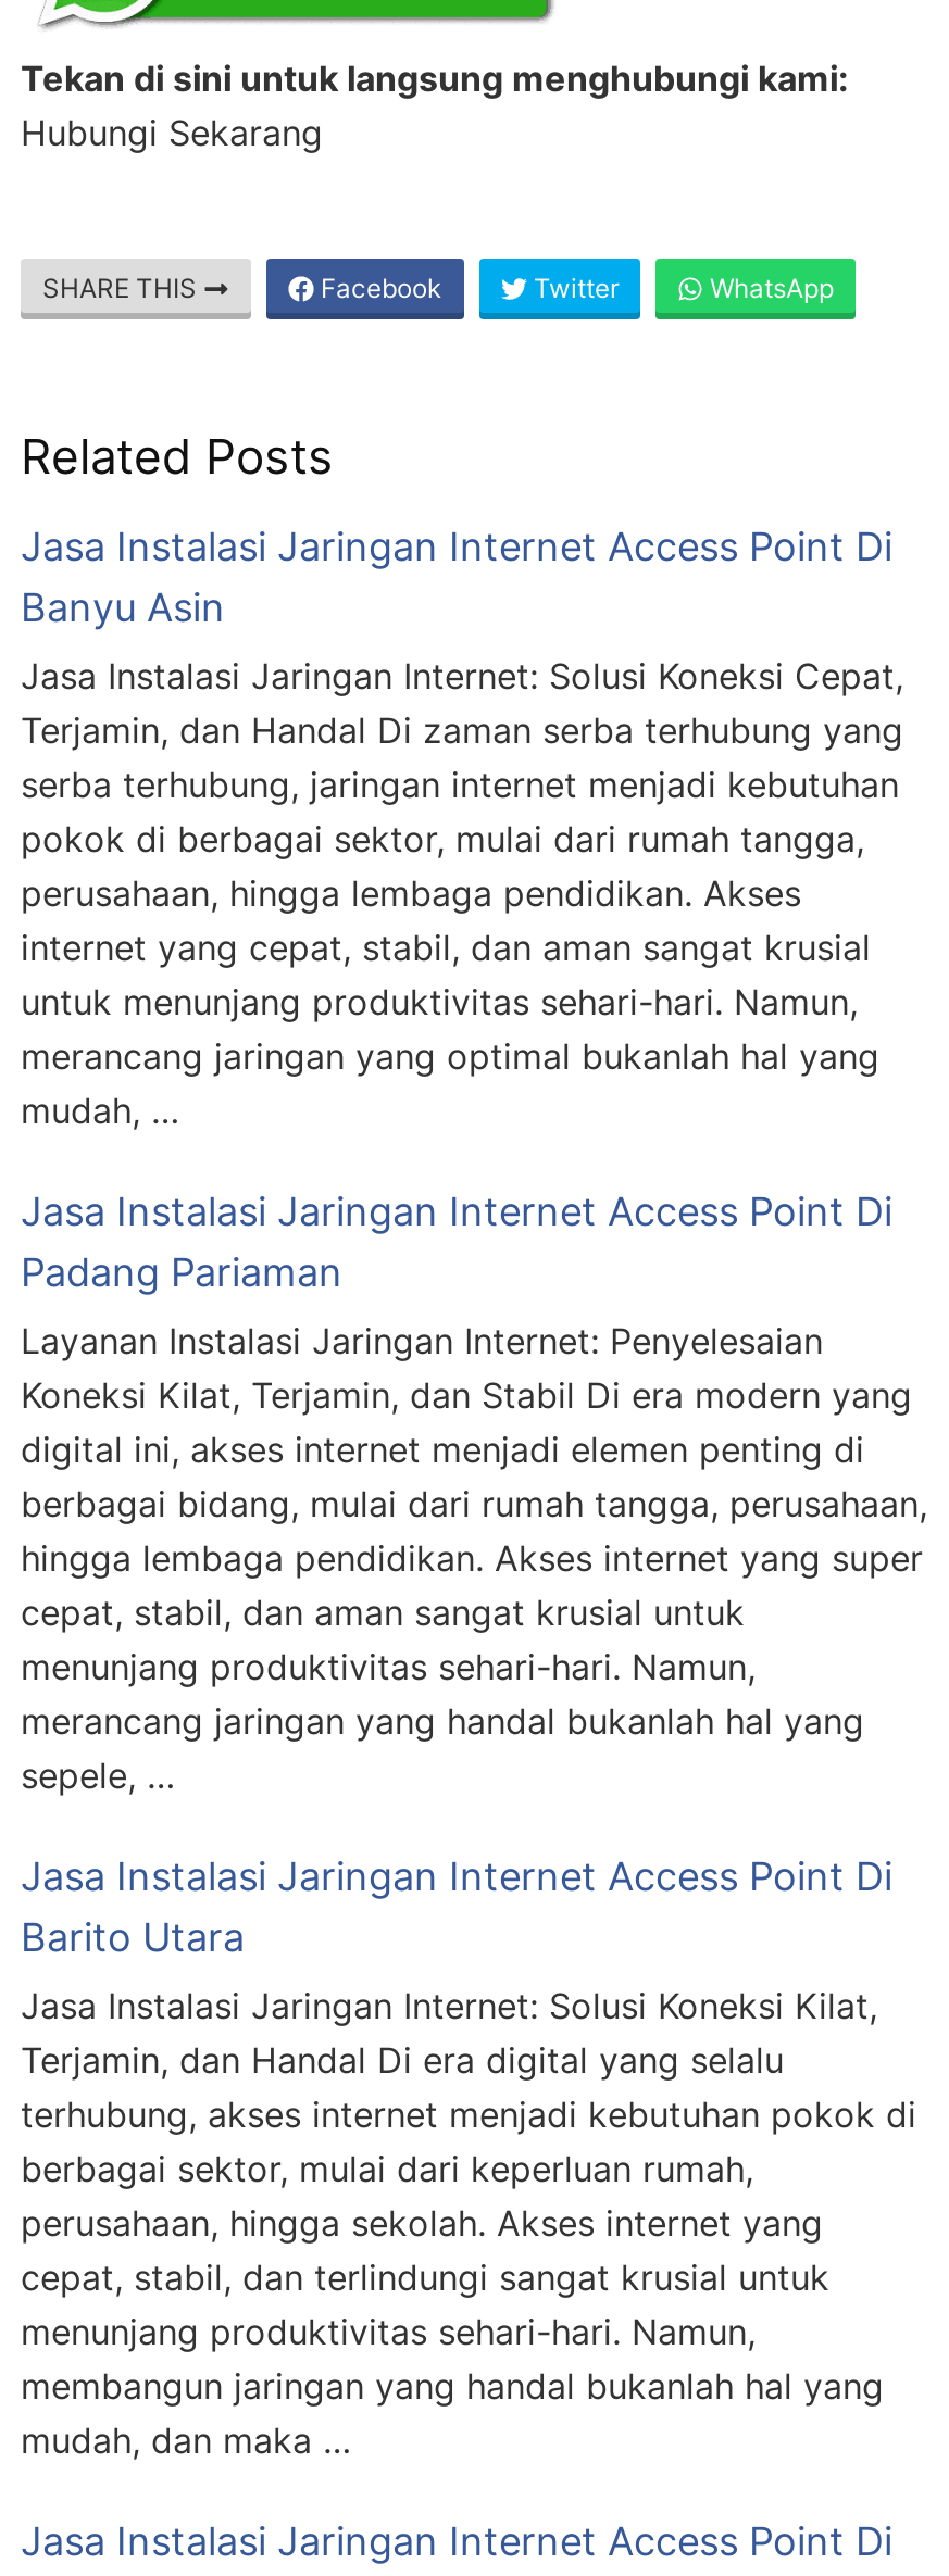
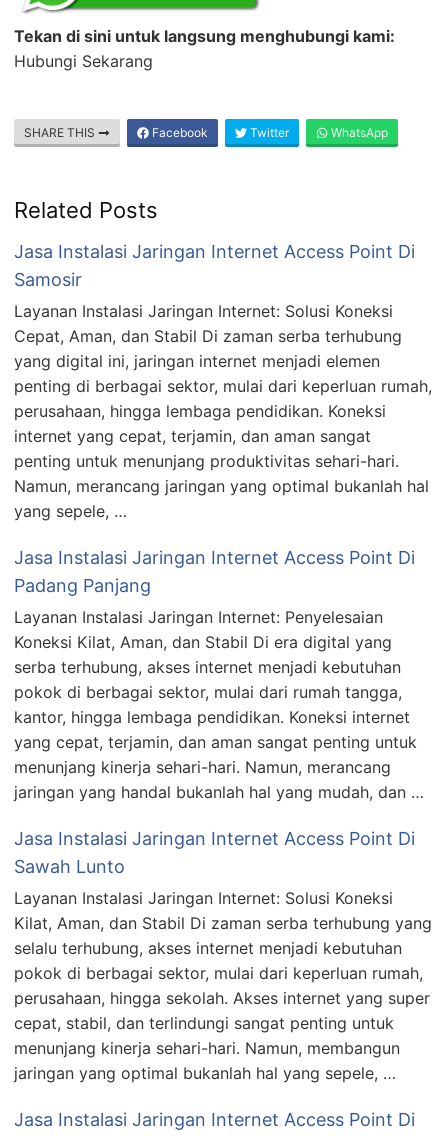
[21,586,225,631] Banyu Asin -> [14,269,82,290] Samosir
[21,655,903,1133] Jasa Instalasi Jaringan Internet: Solusi Koneksi Cepat, | Terjamin, dan Handal Di zaman serba terhubung yang | serba terhubung, jaringan internet menjadi kebutuhan | perusahaan, hingga lembaga pendidikan. Akses | internet yang cepat, stabil, dan aman sangat krusial | untuk menunjang produktivitas sehari-hari. Namun, | merancang jaringan yang optimal bukanlah hal yang | mudah, … -> [14,301,432,521] Layanan Instalasi Jaringan Internet: Solusi Koneksi | Cepat, Aman, dan Stabil Di zaman serba terhubung | yang digital ini, jaringan internet menjadi elemen | penting di berbagai sektor, mulai dari keperluan rumah, | perusahaan, hingga lembaga pendidikan. Koneksi | internet yang cepat, terjamin, dan aman sangat | penting untuk menunjang produktivitas sehari-hari. | Namun, merancang jaringan yang optimal bukanlah hal | yang sepele, …
moved [21,818,864,862] -> [14,682,402,702]: pokok di berbagai sektor, mulai dari rumah tangga,
[21,1251,342,1296] Padang Pariaman -> [14,575,151,596] Padang Panjang
[21,1374,927,1798] Koneksi Kilat, Terjamin, dan Stabil Di era modern yang | digital ini, akses internet menjadi elemen penting di | berbagai bidang, mulai dari rumah tangga, perusahaan, | hingga lembaga pendidikan. Akses internet yang super | cepat, stabil, dan aman sangat krusial untuk | menunjang produktivitas sehari-hari. Namun, | merancang jaringan yang handal bukanlah hal yang | sepele, … -> [14,632,424,802] Koneksi Kilat, Aman, dan Stabil Di era digital yang | serba terhubung, akses internet menjadi kebutuhan | kantor, hingga lembaga pendidikan. Koneksi internet | yang cepat, terjamin, dan aman sangat penting untuk | menunjang kinerja sehari-hari. Namun, merancang | jaringan yang handal bukanlah hal yang mudah, dan …
[21,1915,245,1961] Barito Utara -> [14,856,125,877] Sawah Lunto
[21,1985,916,2463] Jasa Instalasi Jaringan Internet: Solusi Koneksi Kilat, | Terjamin, dan Handal Di era digital yang selalu | terhubung, akses internet menjadi kebutuhan pokok di | berbagai sektor, mulai dari keperluan rumah, | perusahaan, hingga sekolah. Akses internet yang | cepat, stabil, dan terlindungi sangat krusial untuk | menunjang produktivitas sehari-hari. Namun, | membangun jaringan yang handal bukanlah hal yang | mudah, dan maka … -> [14,888,432,1083] Layanan Instalasi Jaringan Internet: Solusi Koneksi | Kilat, Aman, dan Stabil Di zaman serba terhubung yang | selalu terhubung, akses internet menjadi kebutuhan | pokok di berbagai sektor, mulai dari keperluan rumah, | perusahaan, hingga sekolah. Akses internet yang super | cepat, stabil, dan terlindungi sangat penting untuk | menunjang kinerja sehari-hari. Namun, membangun | jaringan yang optimal bukanlah hal yang sepele, …

